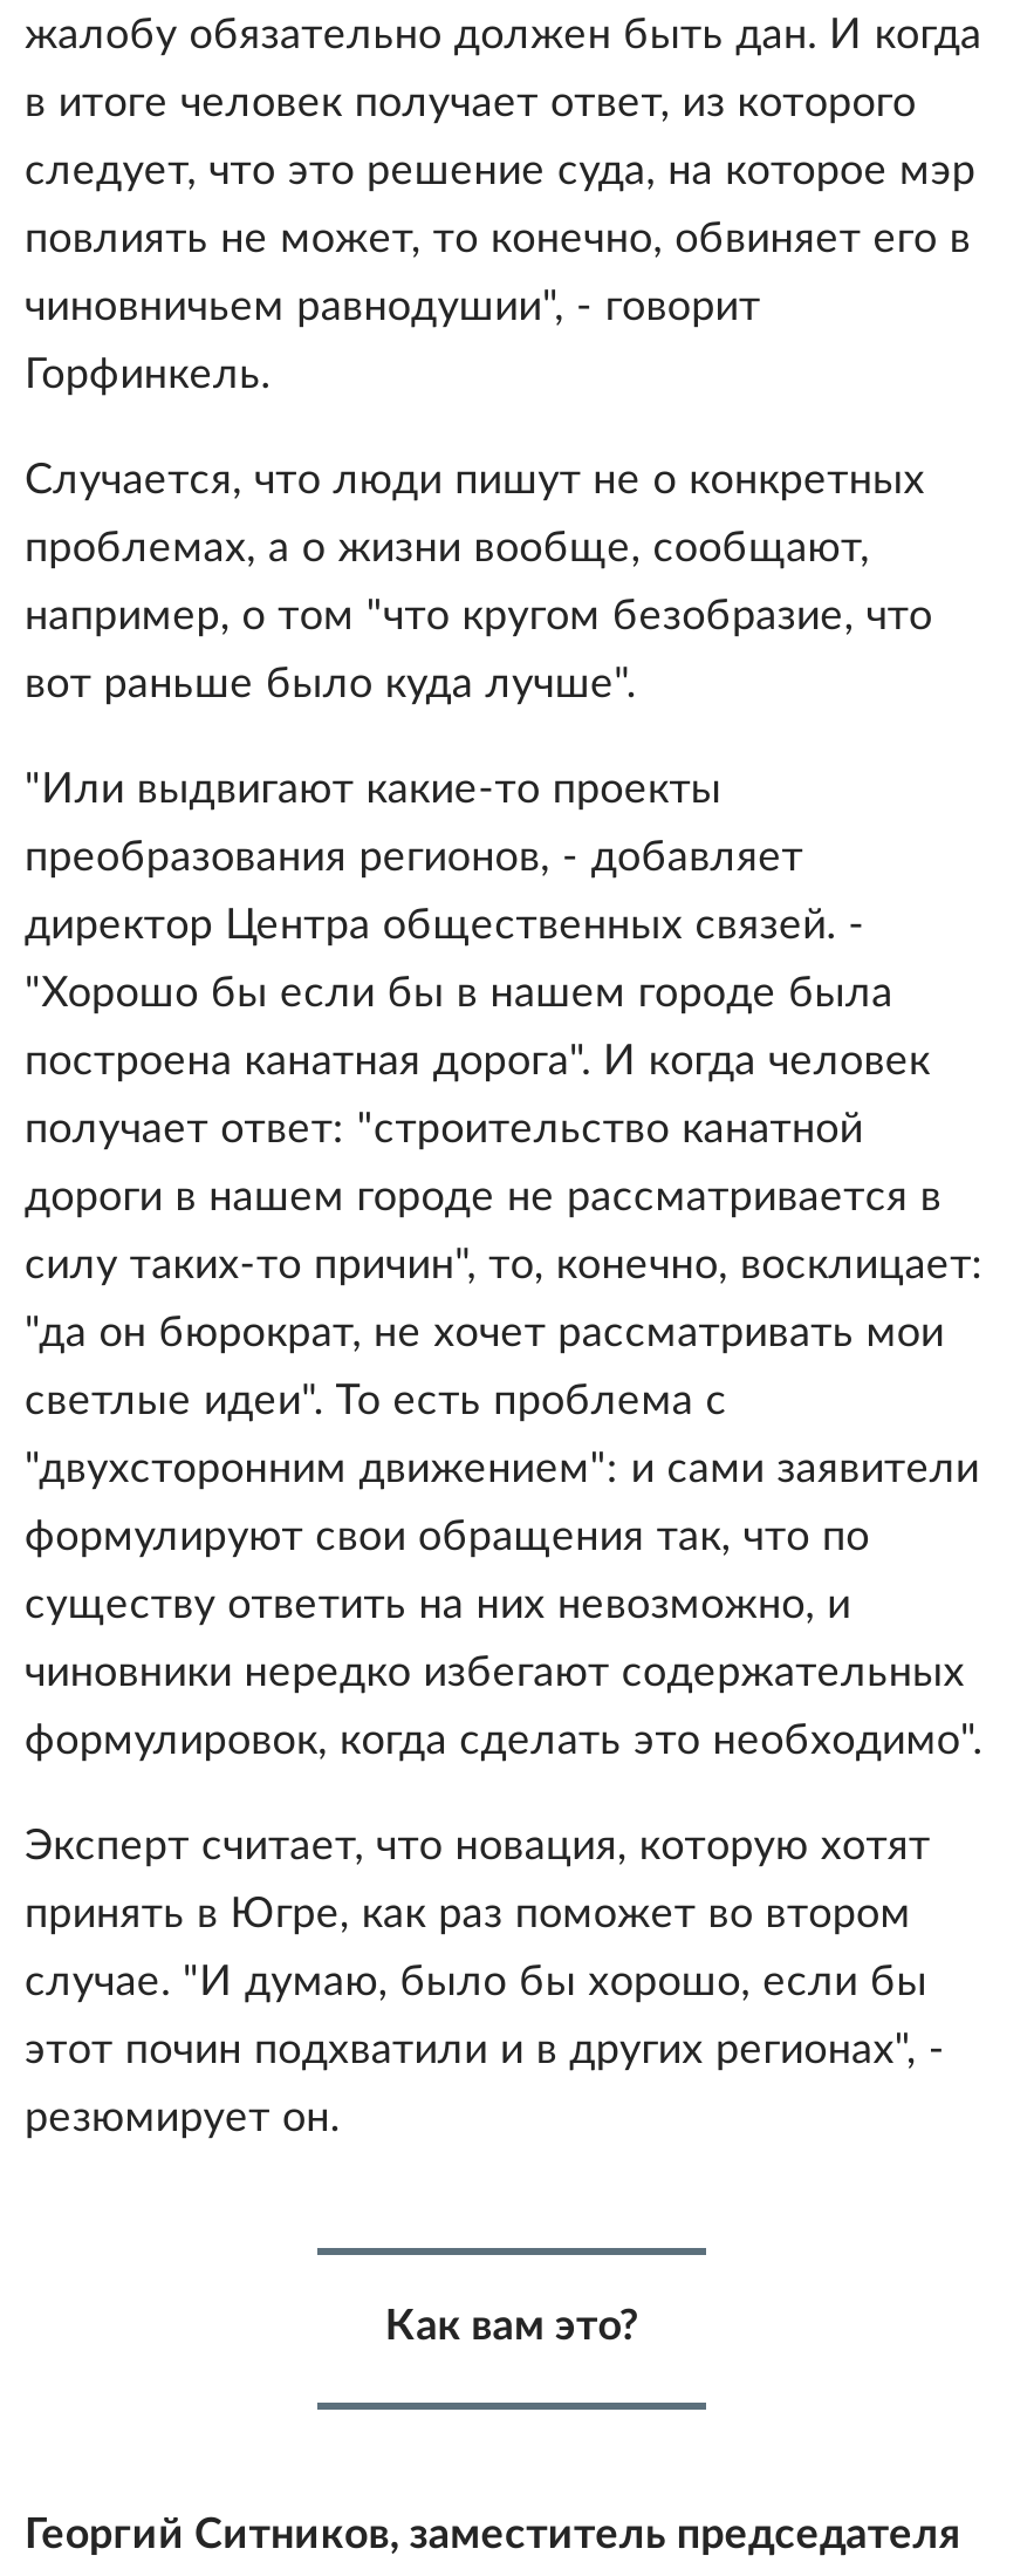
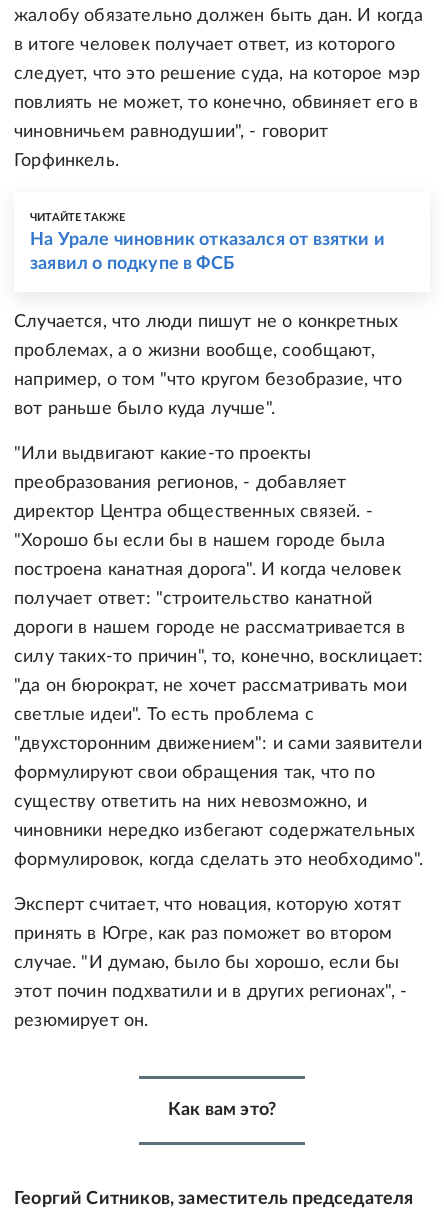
none -> [30,212,385,273] ЧИТАЙТЕ ТАКЖЕ | На Урале чиновник отказался от взятки и | заявил о подкупе в ФСБ

